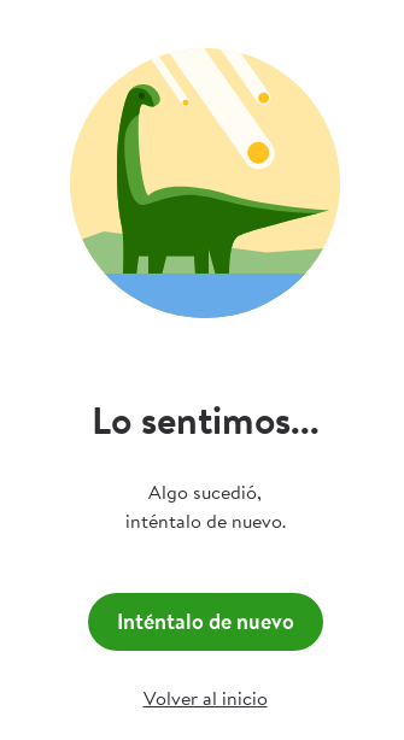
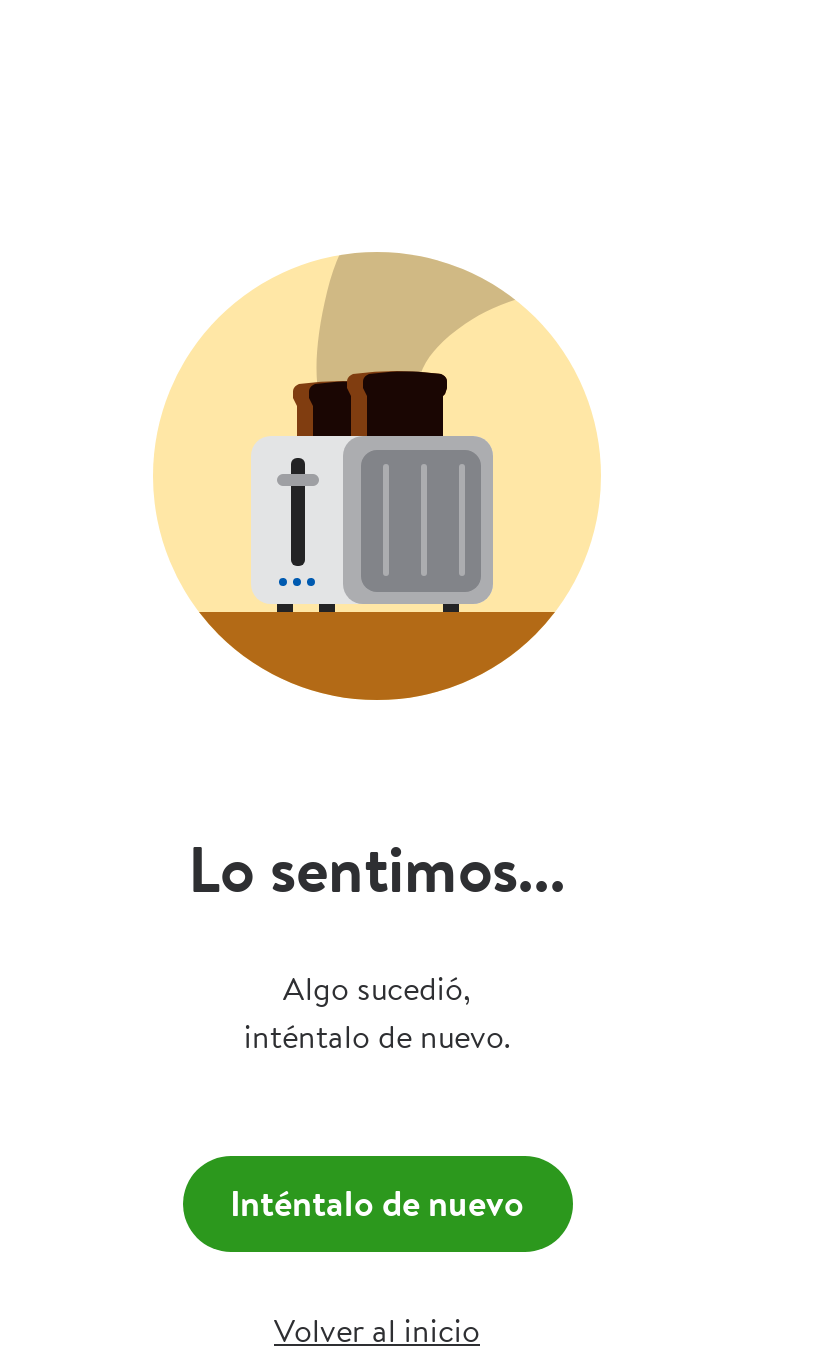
[82,49,328,319] [image] -> [175,252,577,702] [image]

